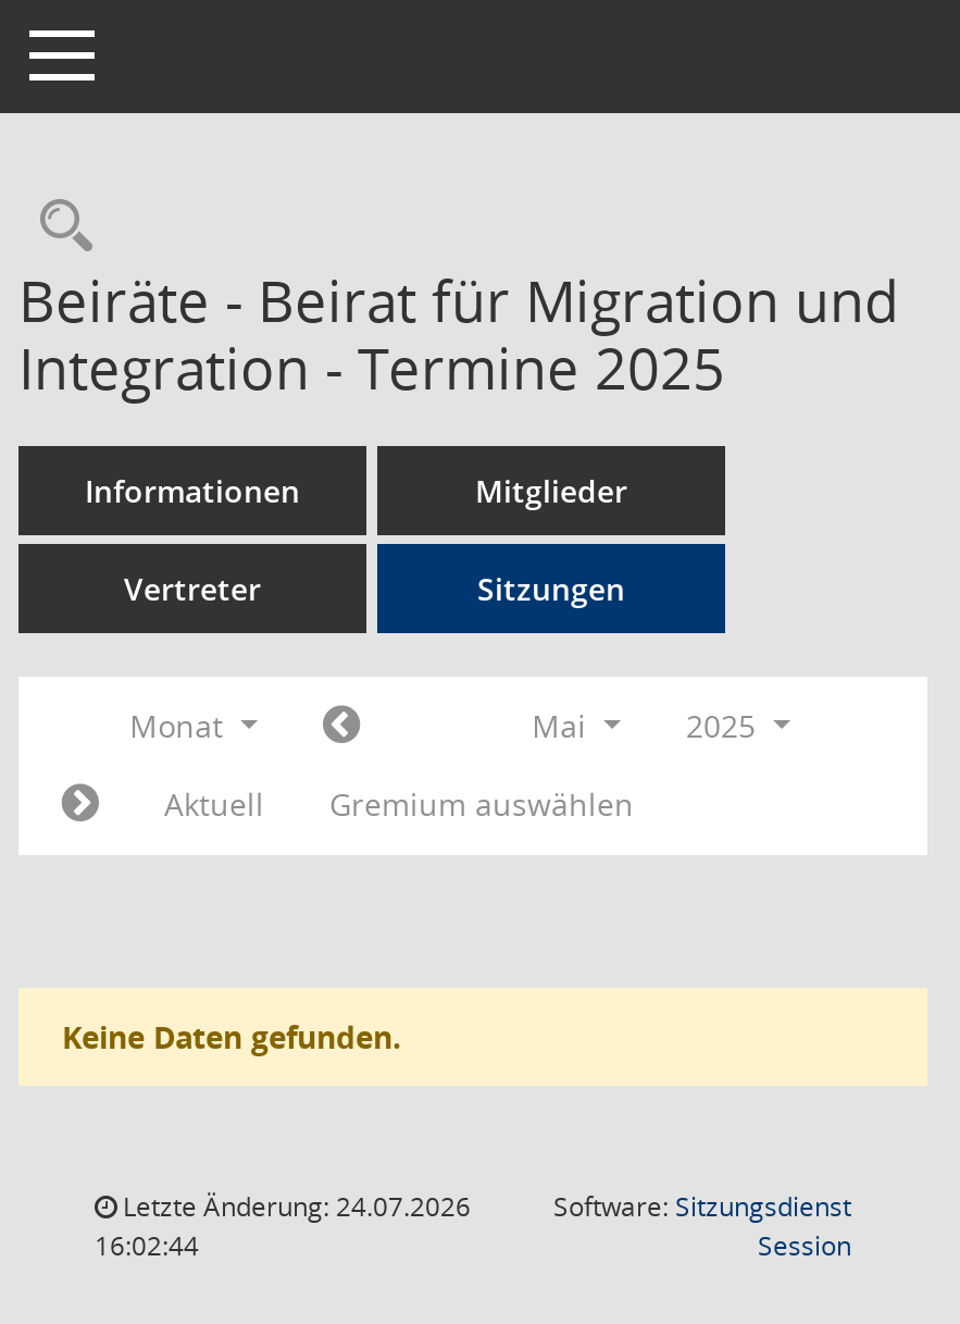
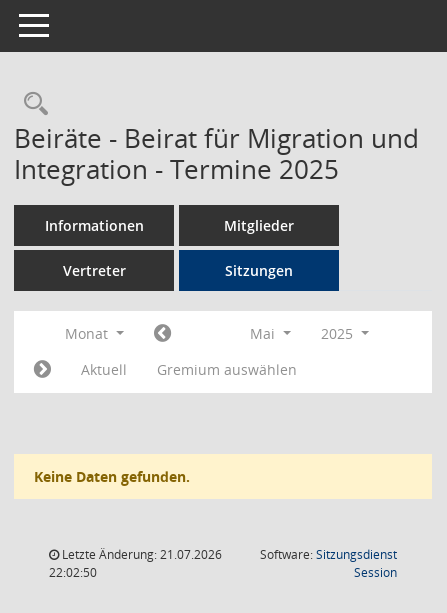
[116,1188,471,1225] Letzte Änderung: 24.07.2026 -> [59,546,222,563] Letzte Änderung: 21.07.2026
[95,1227,199,1264] 16:02:44 -> [49,564,97,581] 22:02:50

